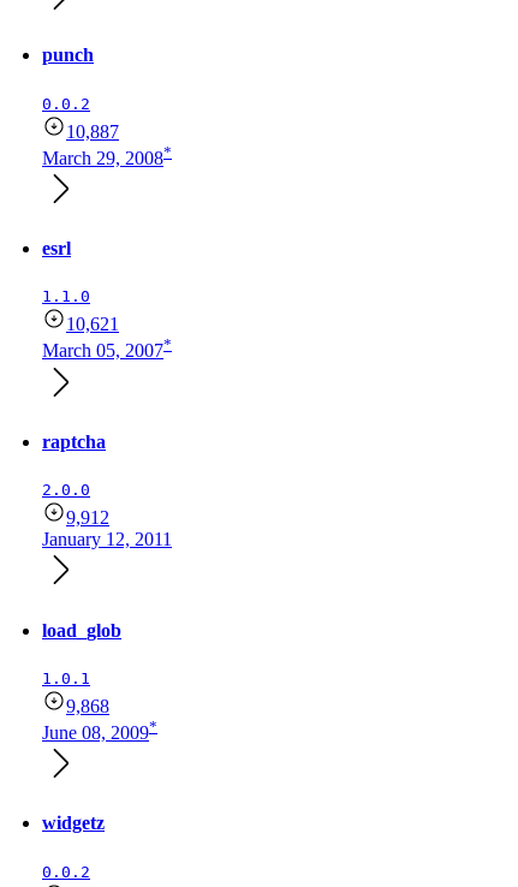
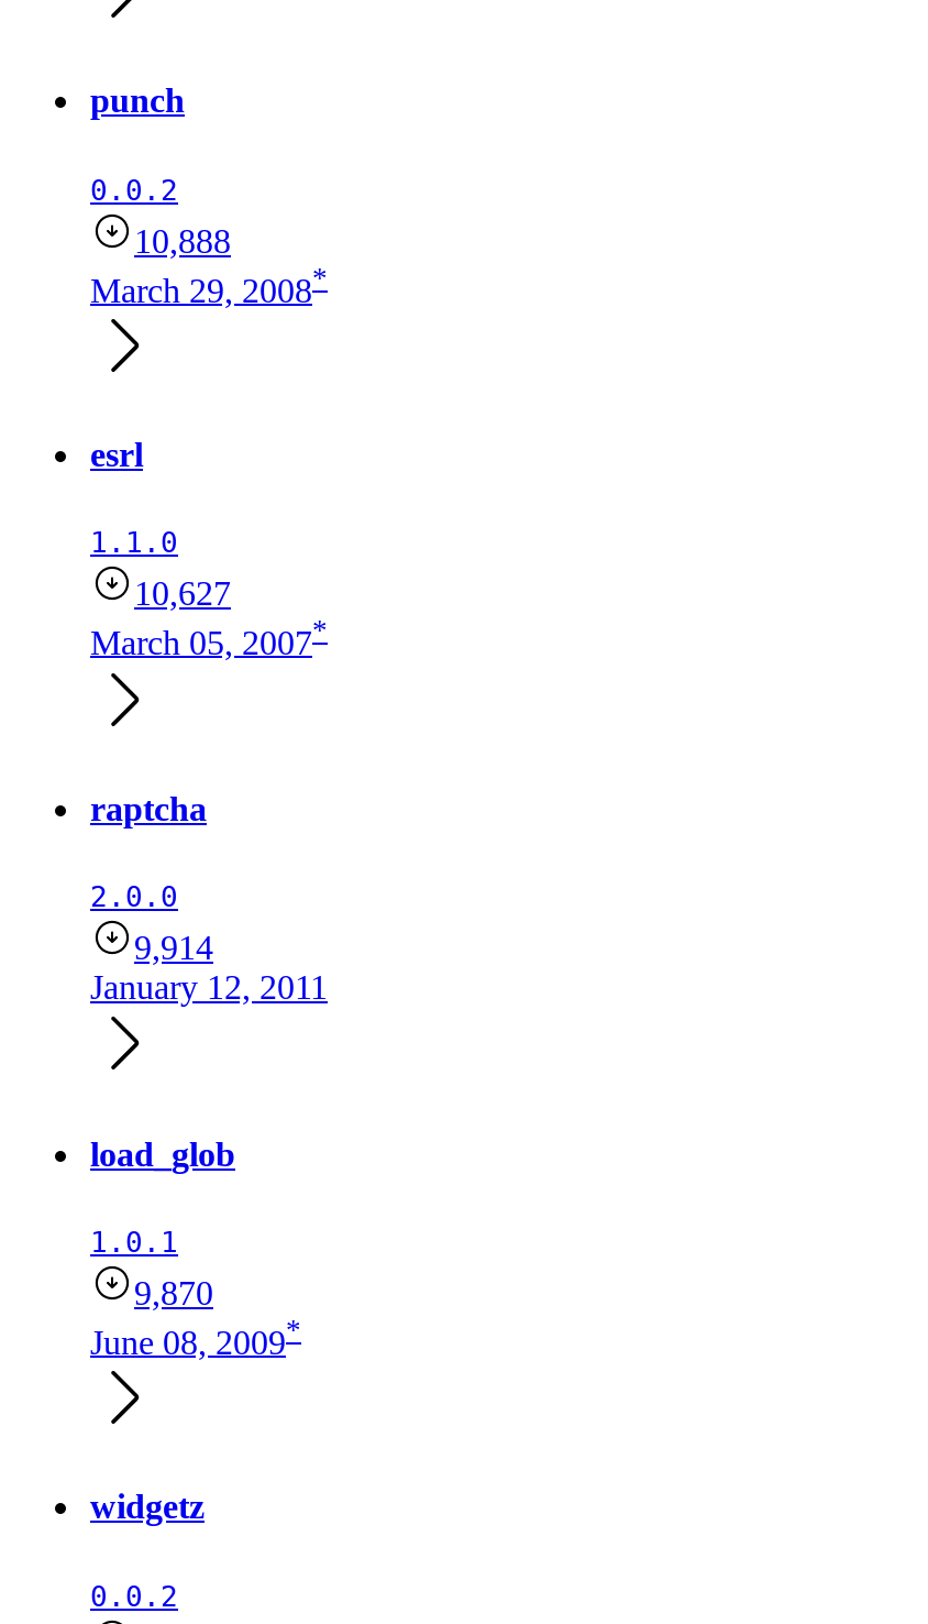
[66,121,119,141] 10,887 -> [134,221,231,259] 10,888
[66,314,119,335] 10,621 -> [134,575,231,613] 10,627
[66,508,109,528] 9,912 -> [134,929,213,967] 9,914
[66,696,109,716] 9,868 -> [134,1274,213,1311] 9,870

